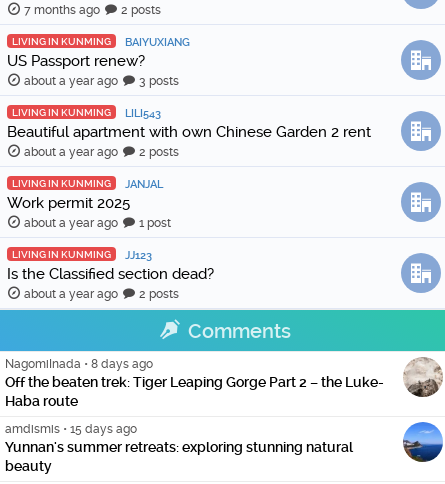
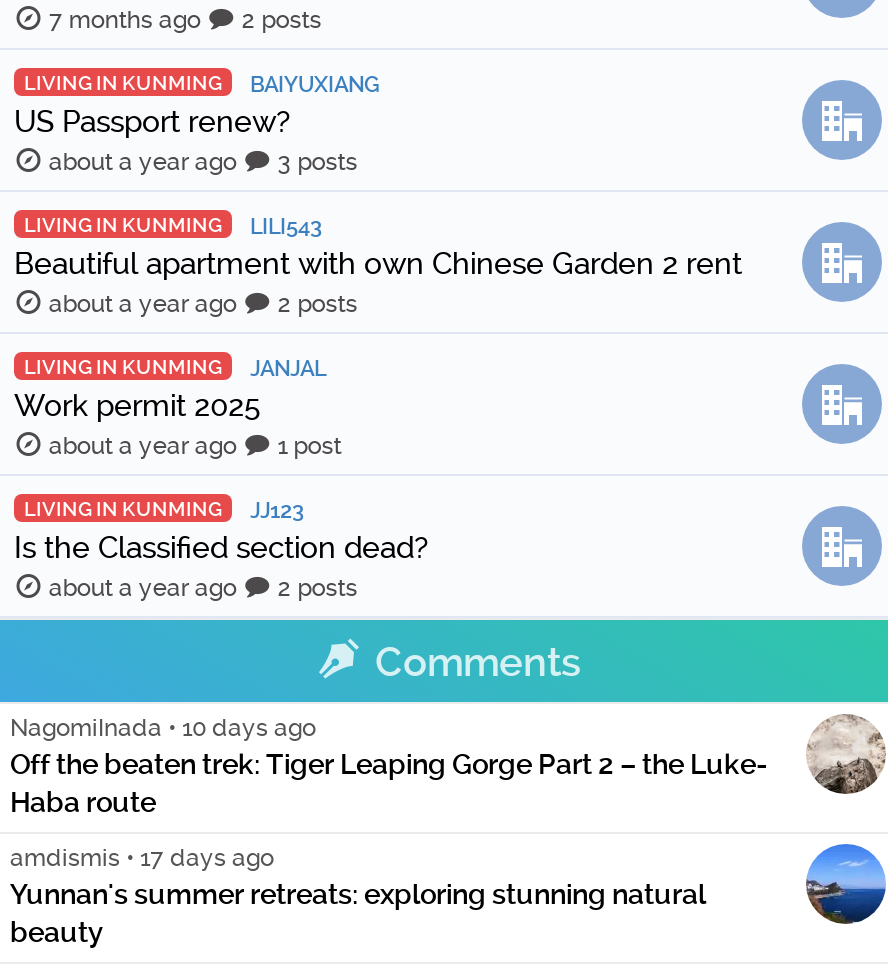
[5,357,153,371] NagomiInada • 8 days ago -> [10,713,316,741] NagomiInada • 10 days ago
[5,422,137,436] amdismis • 15 days ago -> [10,843,274,871] amdismis • 17 days ago

